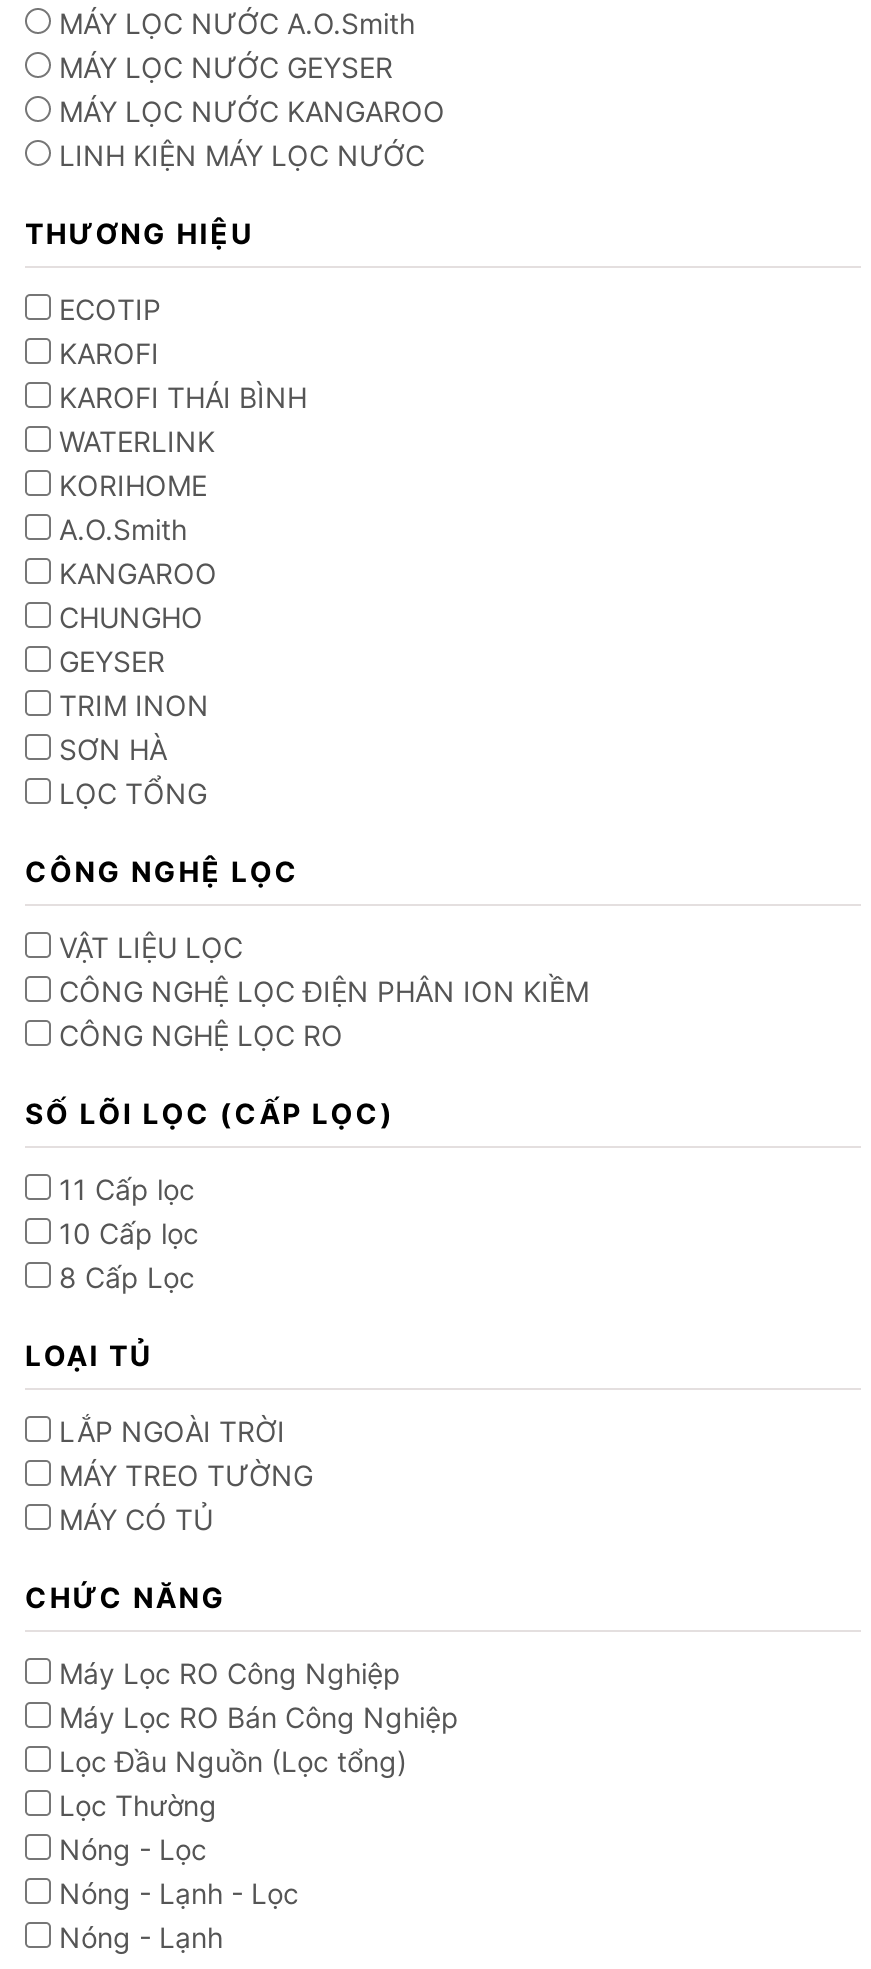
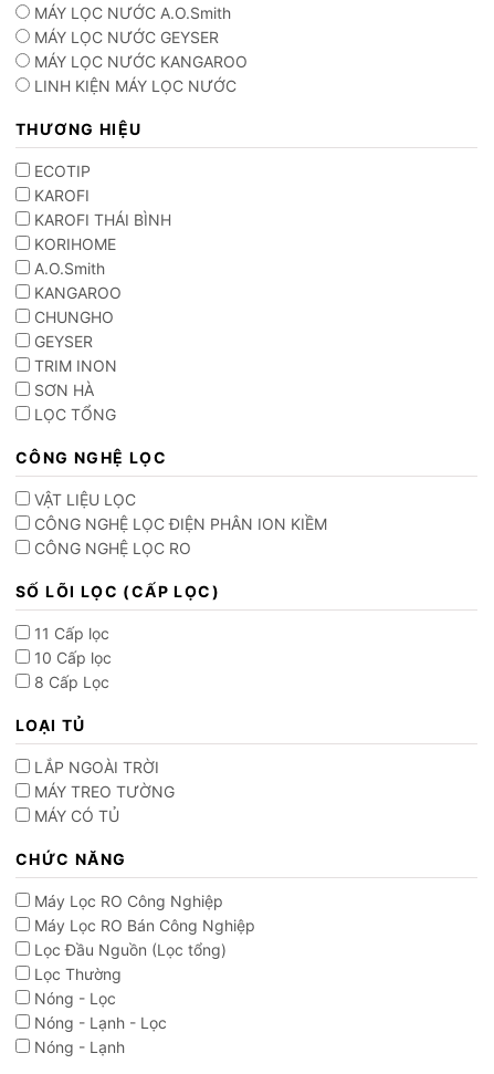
[51,424,215,458] WATERLINK -> none

